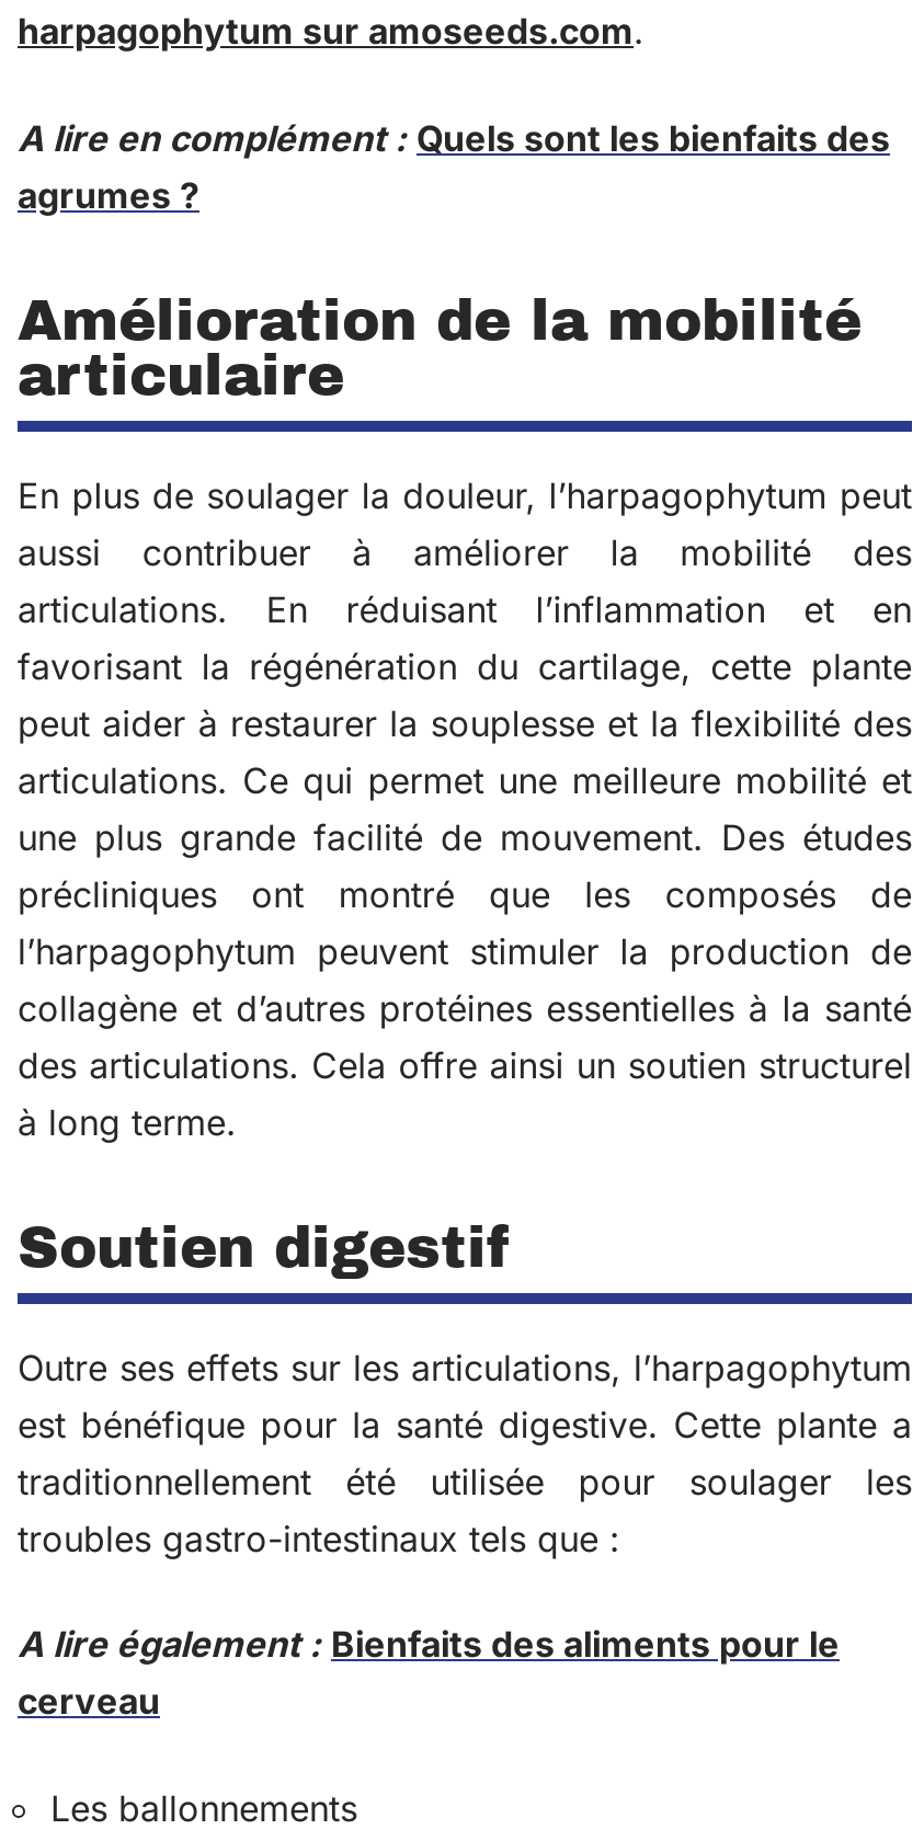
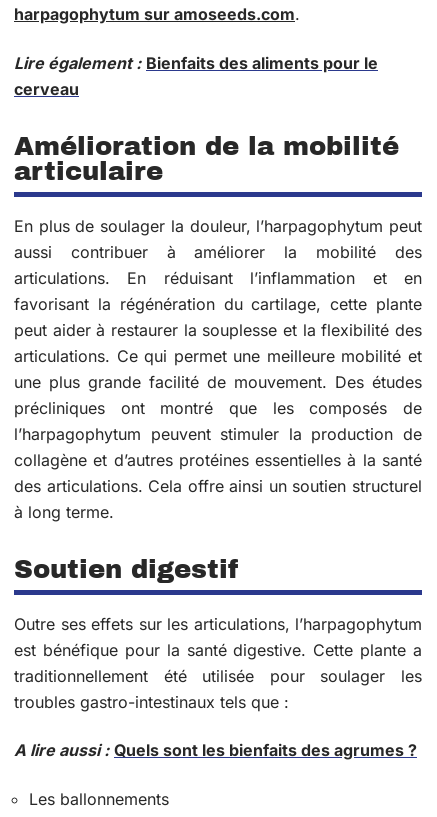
[18,115,890,216] A lire en complément : Quels sont les bienfaits des | agrumes ? -> [14,52,378,98] Lire également : Bienfaits des aliments pour le | cerveau
[18,1622,840,1723] A lire également : Bienfaits des aliments pour le | cerveau -> [14,740,417,760] A lire aussi : Quels sont les bienfaits des agrumes ?

